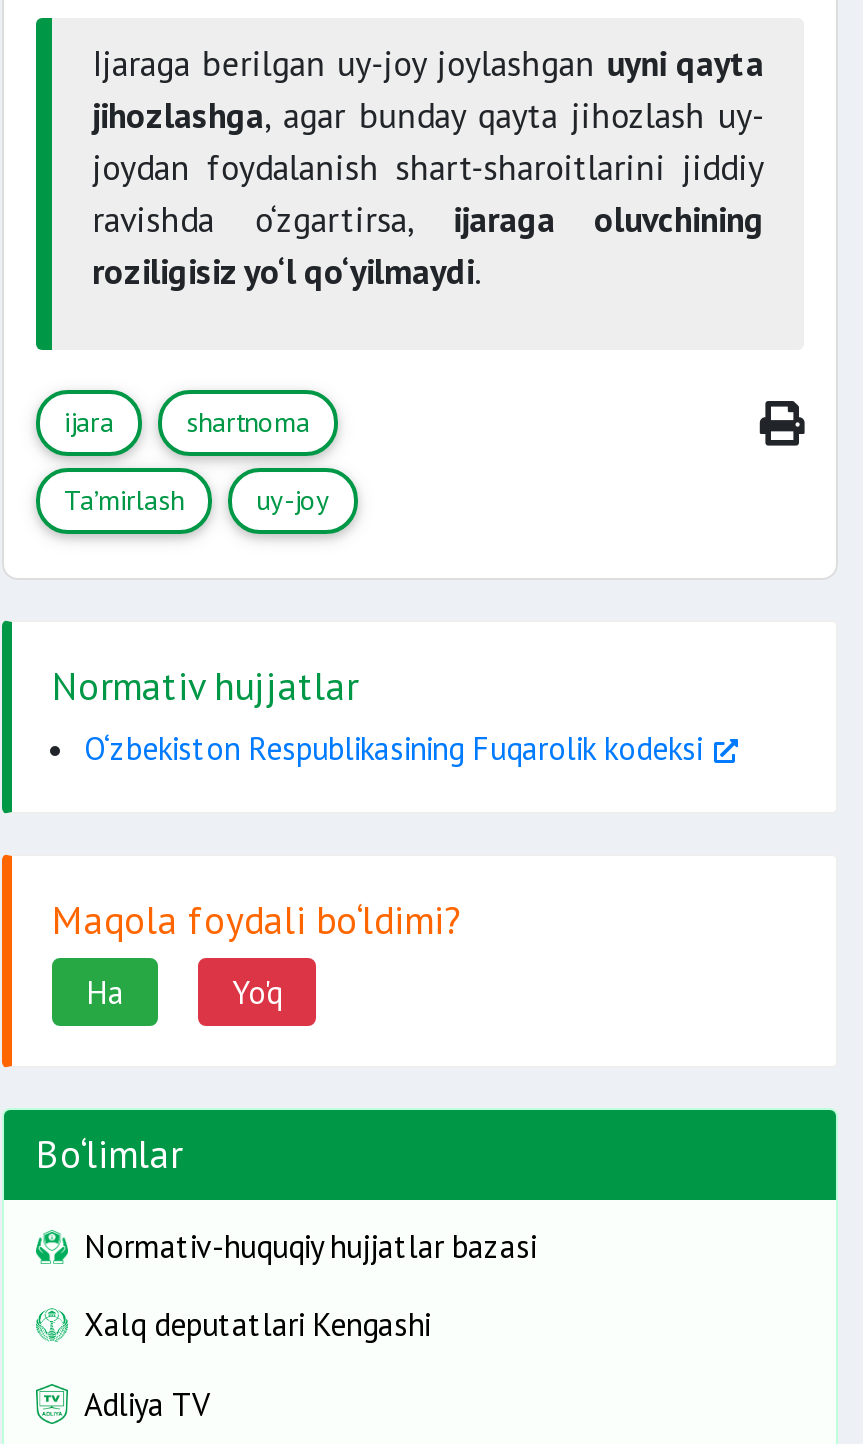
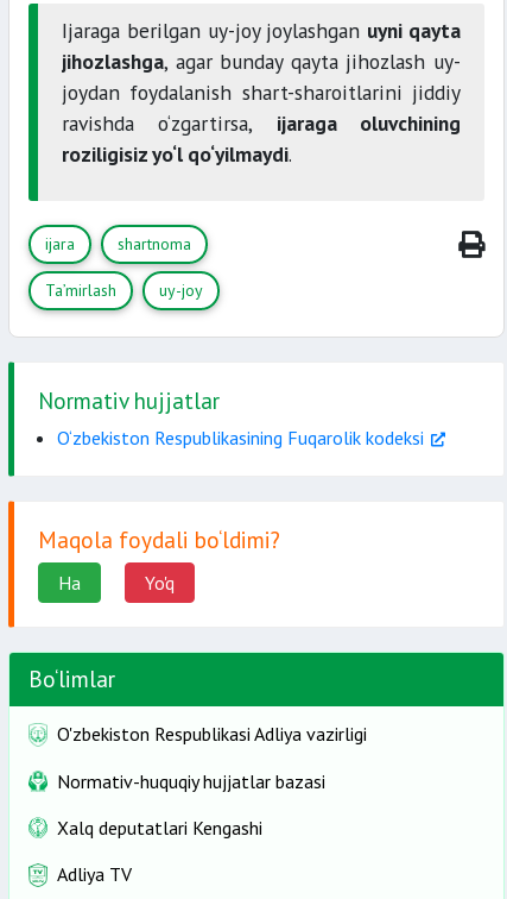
none -> [57,722,367,746] O'zbekiston Respublikasi Adliya vazirligi

